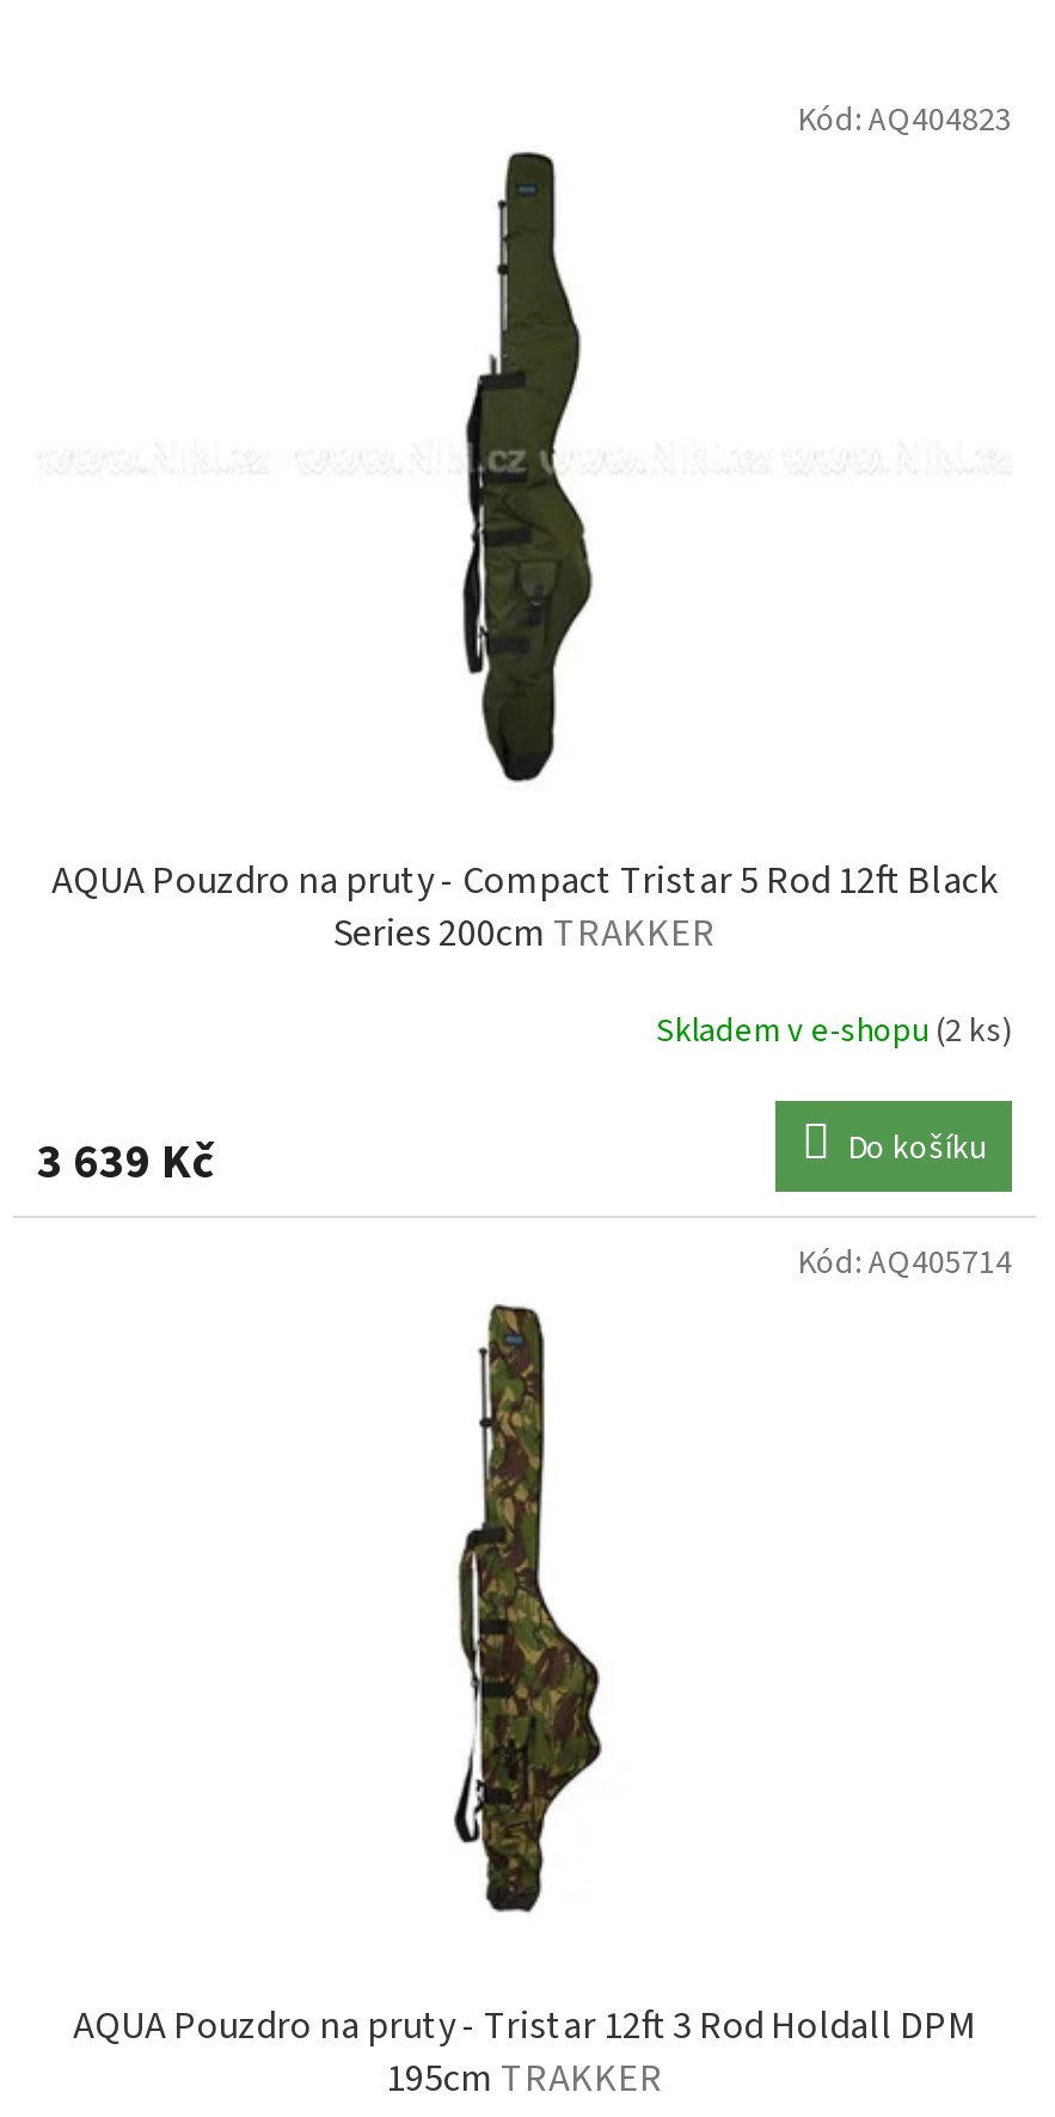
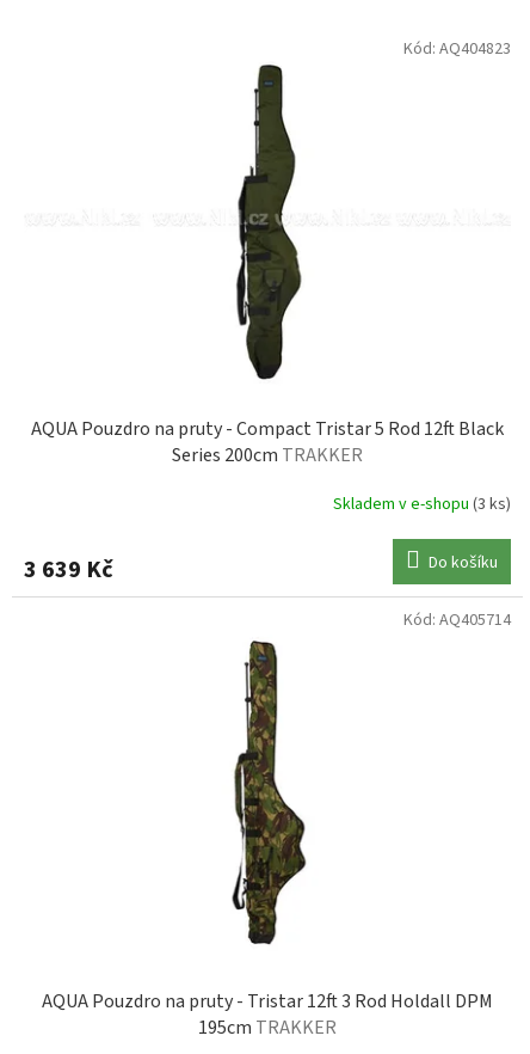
[656,1007,1012,1055] Skladem v e-shopu (2 ks) -> [333,492,511,516] Skladem v e-shopu (3 ks)

